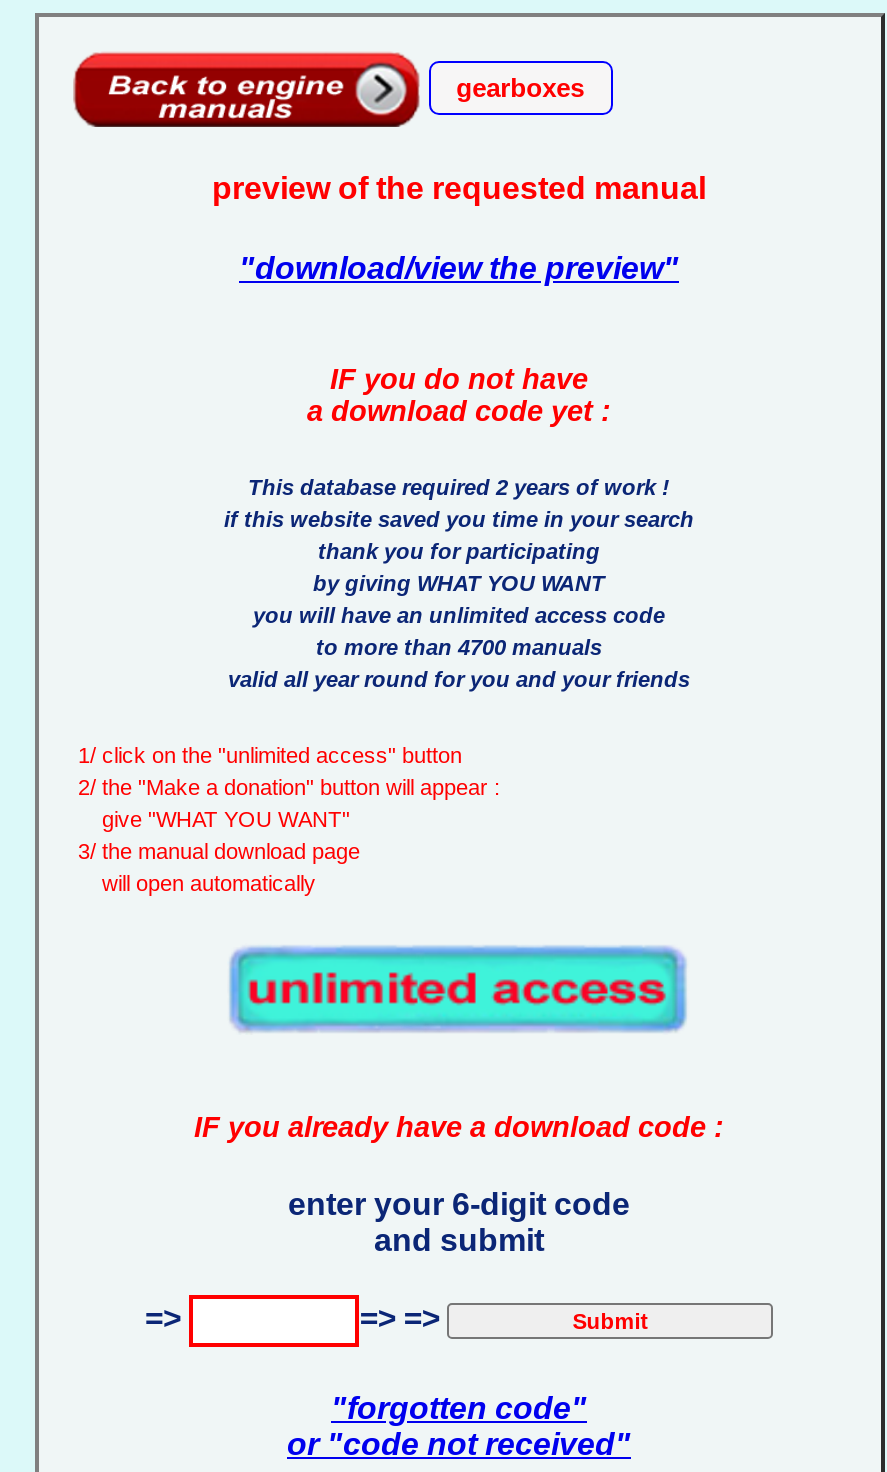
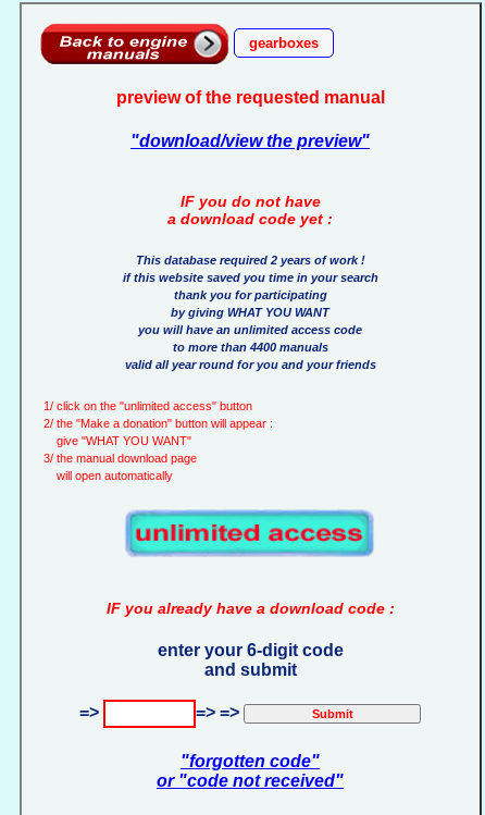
[316,635,602,659] to more than 4700 manuals -> [172,341,328,354] to more than 4400 manuals

